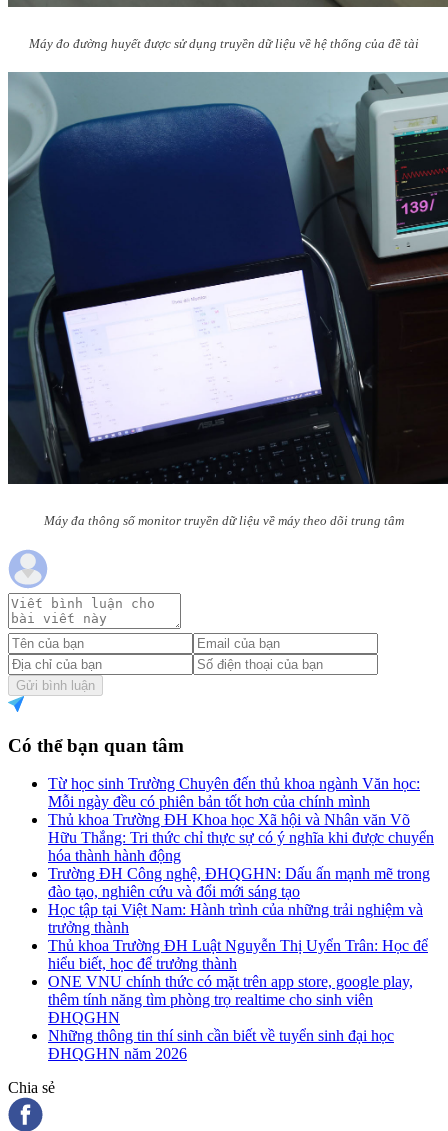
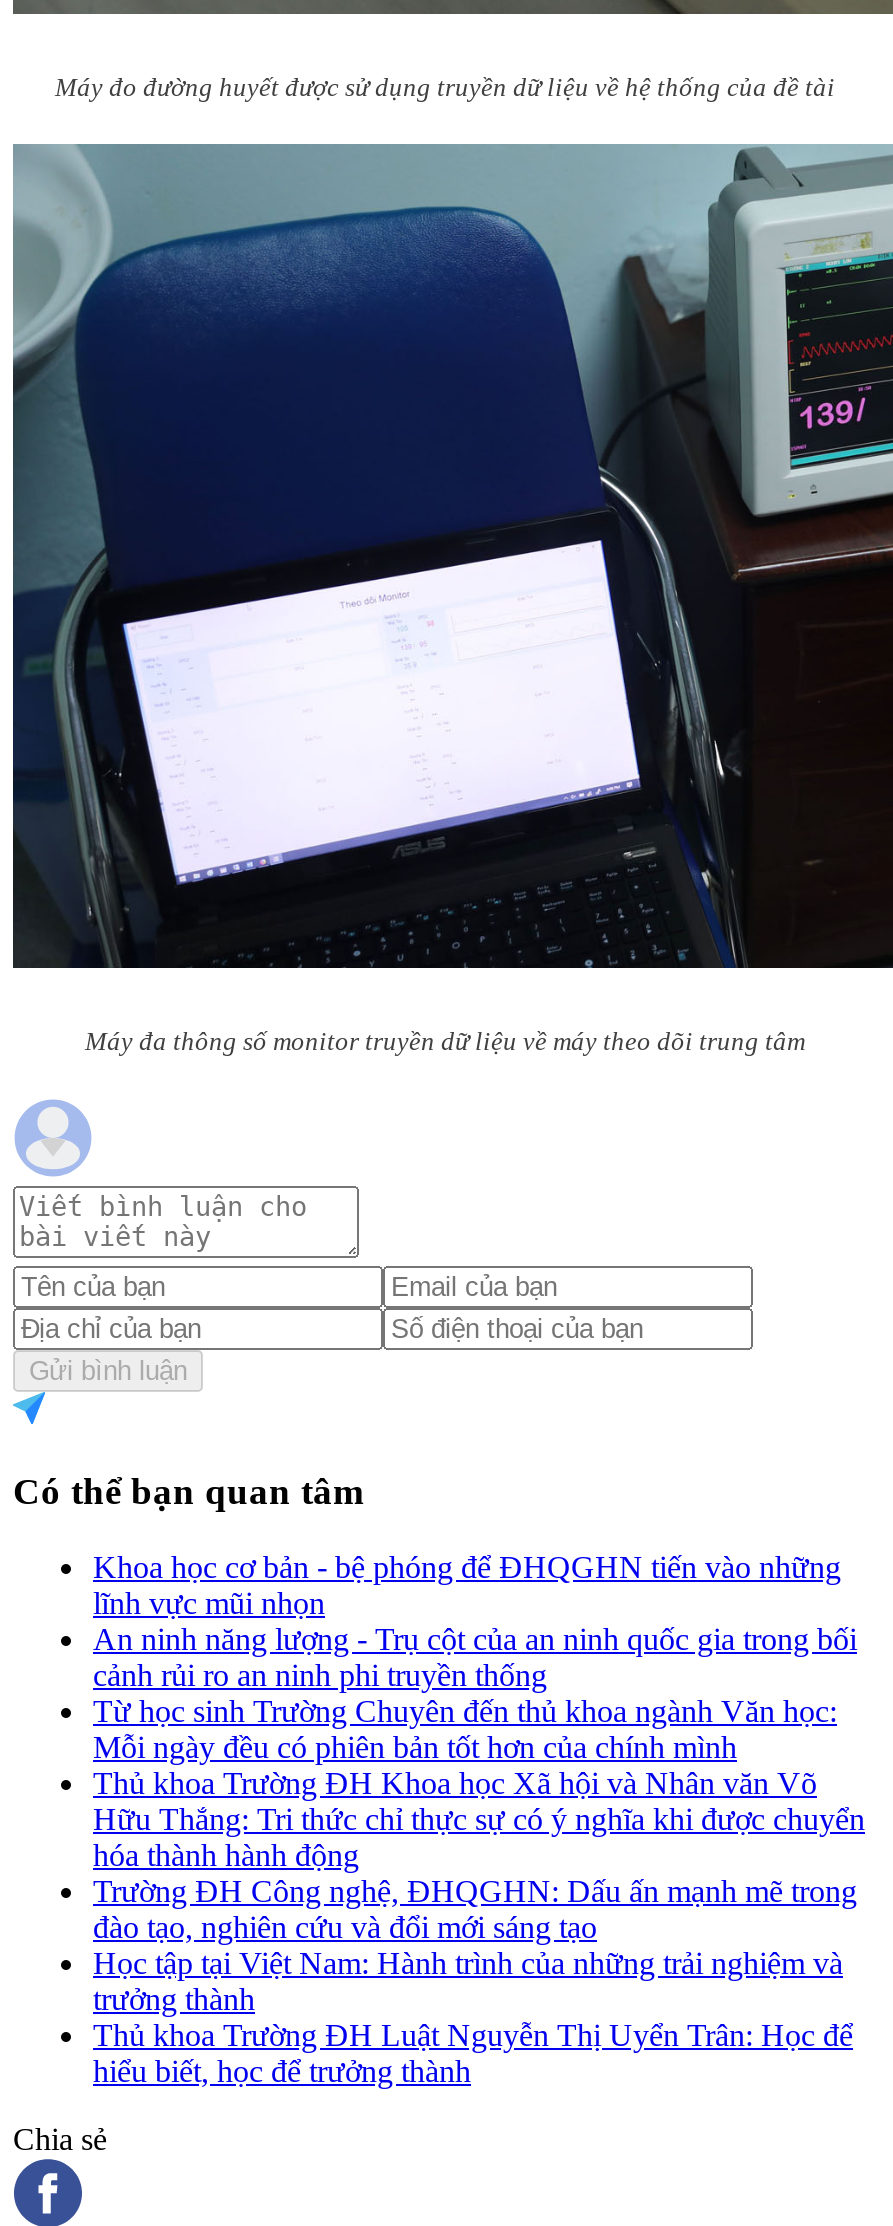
none -> [93,1550,857,1692] Khoa học cơ bản - bệ phóng để ĐHQGHN tiến vào những | lĩnh vực mũi nhọn | An ninh năng lượng - Trụ cột của an ninh quốc gia trong bối | cảnh rủi ro an ninh phi truyền thống
moved [48,775,434,972] -> [93,1694,865,2088]: Từ học sinh Trường Chuyên đến thủ khoa ngành Văn học: | Mỗi ngày đều có phiên bản tốt hơn của chính mình | Thủ khoa Trường ĐH Khoa học Xã hội và Nhân văn Võ | ... | Thủ khoa Trường ĐH Luật Nguyễn Thị Uyển Trân: Học để | hiểu biết, học để trưởng thành
[48,973,413,1062] ONE VNU chính thức có mặt trên app store, google play, | thêm tính năng tìm phòng trọ realtime cho sinh viên | ĐHQGHN | Những thông tin thí sinh cần biết về tuyển sinh đại học | ĐHQGHN năm 2026 -> none

